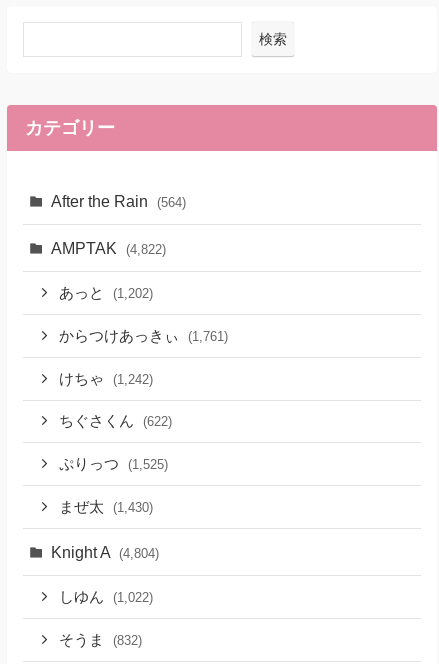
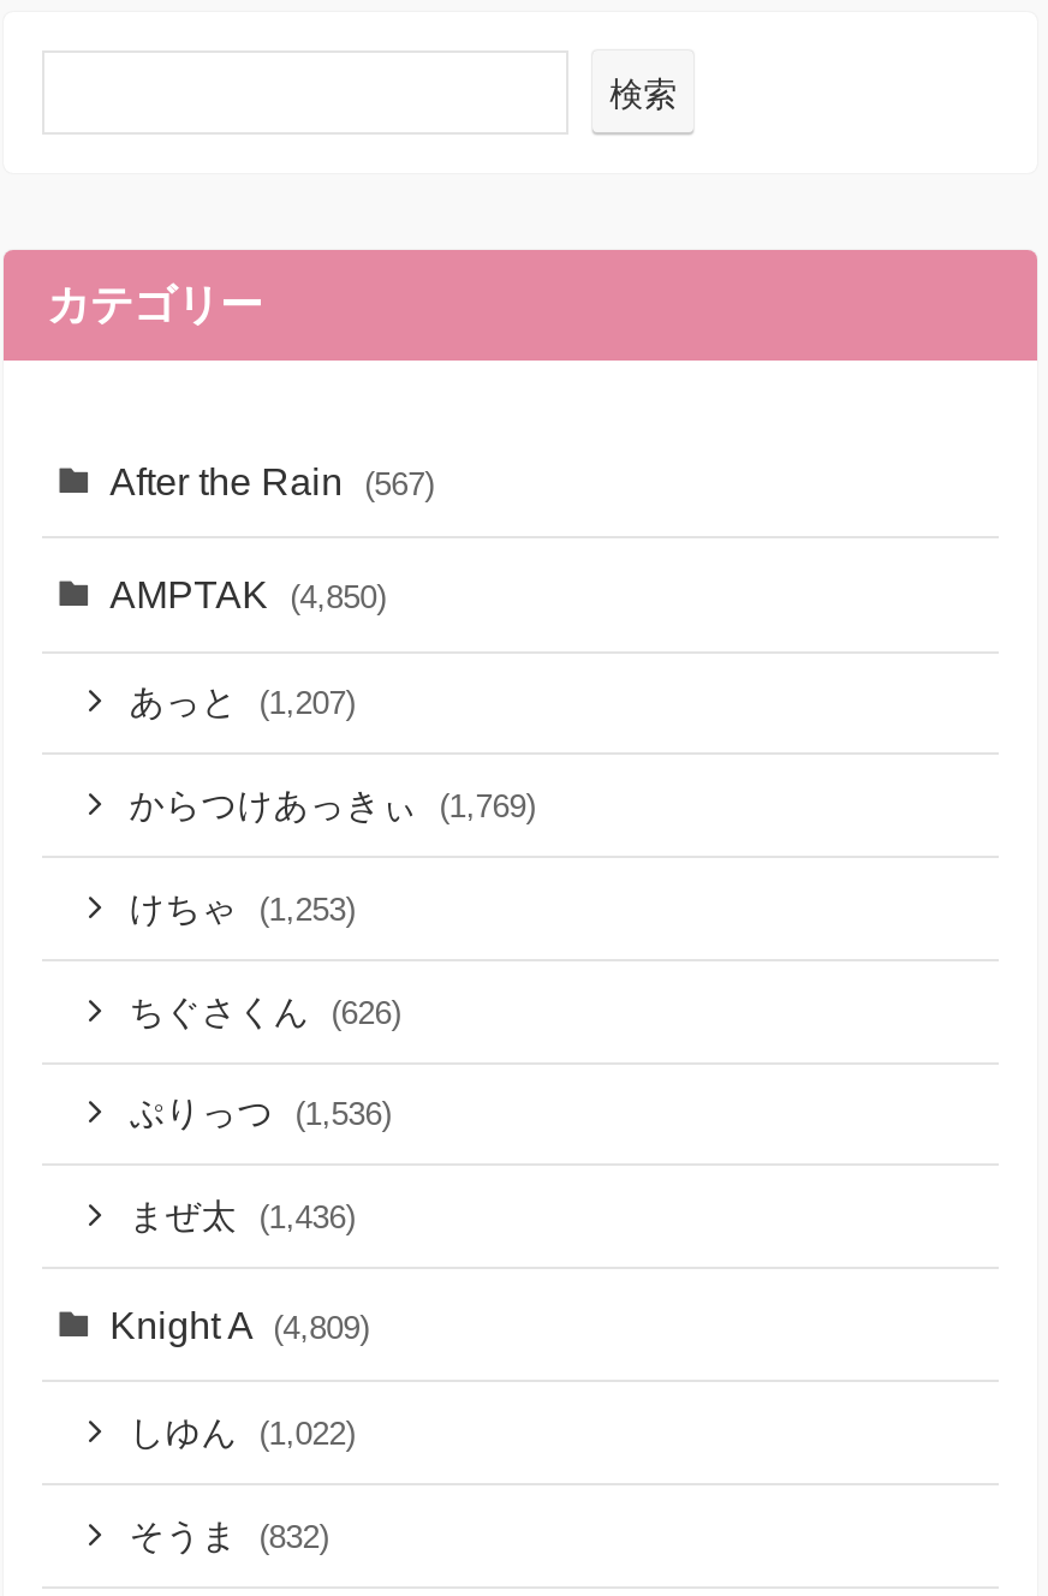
[51,192,186,210] After the Rain (564) -> [110,459,434,502] After the Rain (567)
[51,239,166,257] AMPTAK (4,822) -> [110,573,386,616] AMPTAK (4,850)
[59,285,153,301] あっと (1,202) -> [129,683,355,722] あっと (1,207)
[59,328,228,344] からつけあっきぃ (1,761) -> [129,786,535,824] からつけあっきぃ (1,769)
[59,371,153,387] けちゃ (1,242) -> [129,889,355,927] けちゃ (1,253)
[59,413,172,429] ちぐさくん (622) -> [129,991,401,1030] ちぐさくん (626)
[59,456,168,472] ぷりっつ (1,525) -> [129,1094,391,1133] ぷりっつ (1,536)
[59,499,153,515] まぜ太 (1,430) -> [129,1197,355,1235] まぜ太 (1,436)
[51,543,159,561] Knight A (4,804) -> [110,1303,369,1346] Knight A (4,809)

